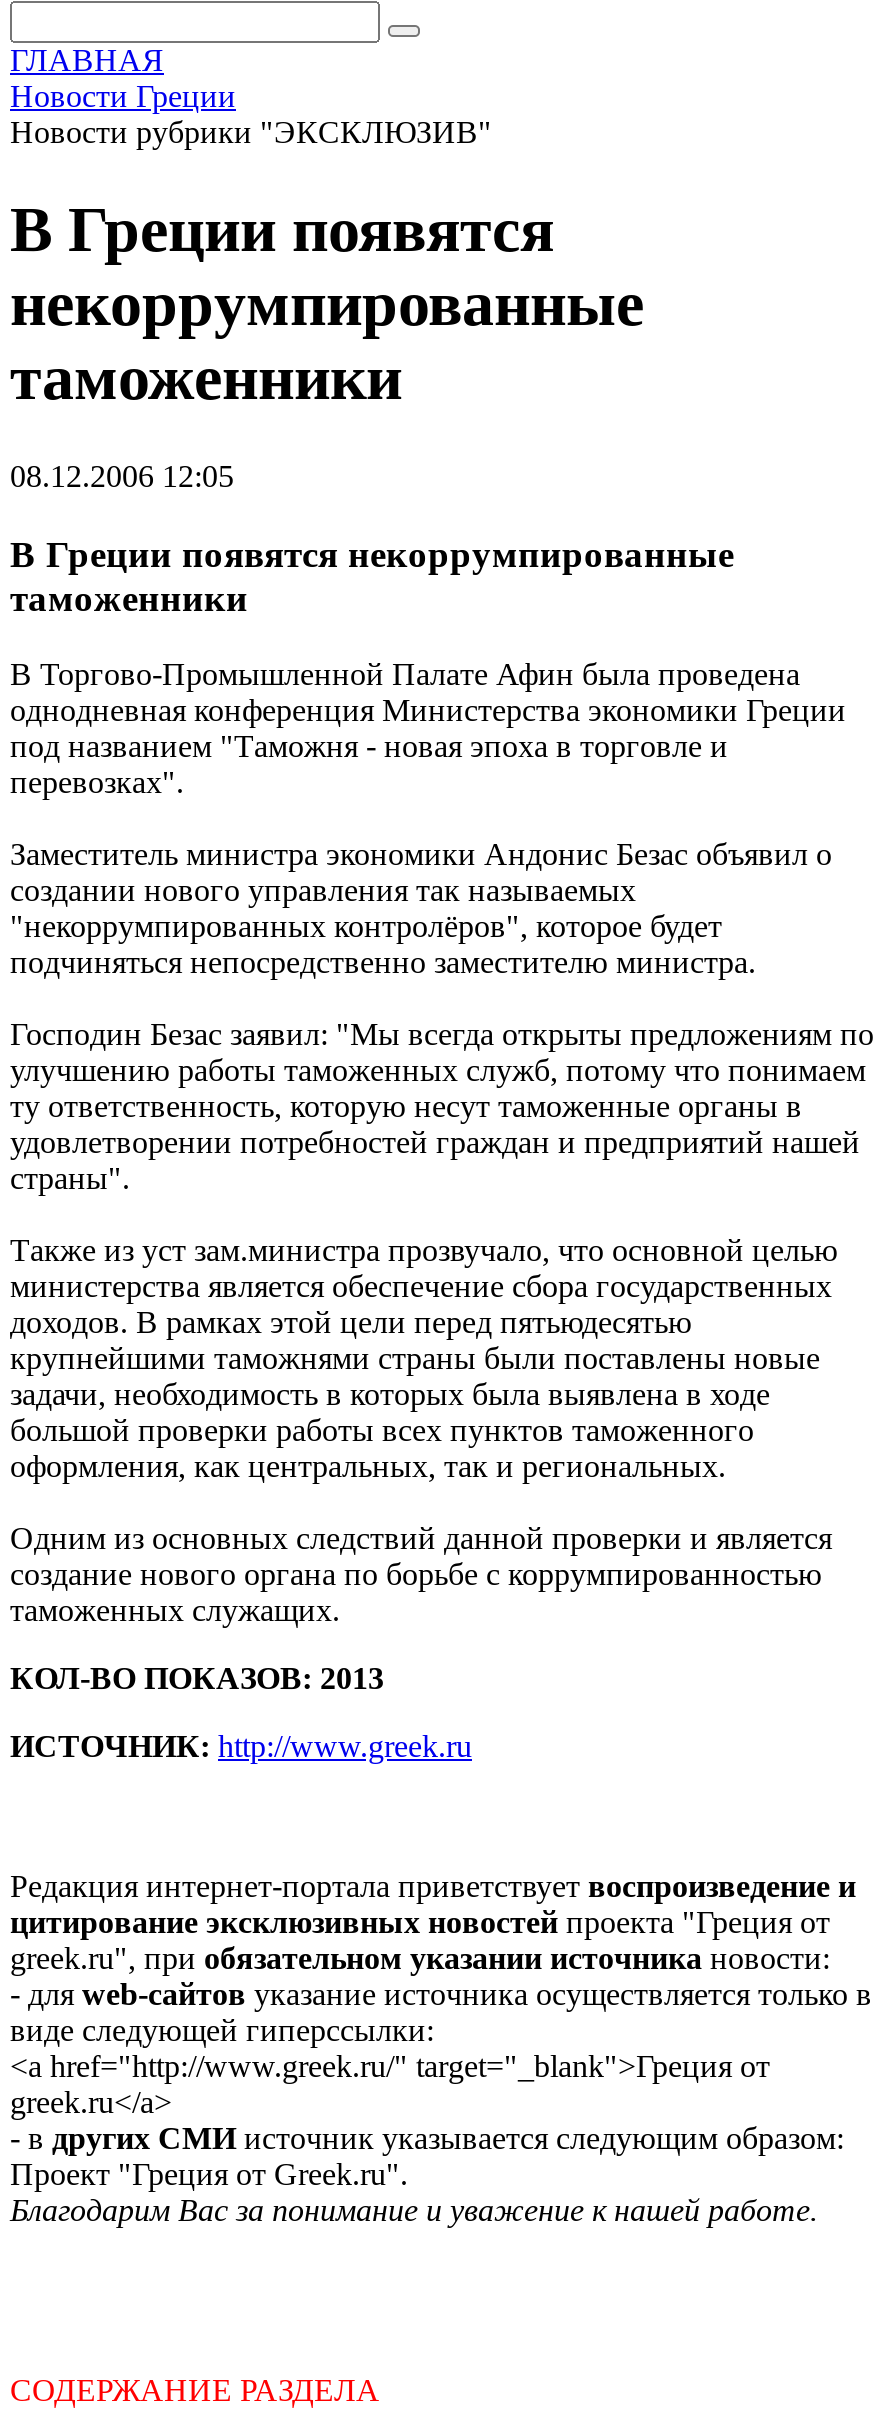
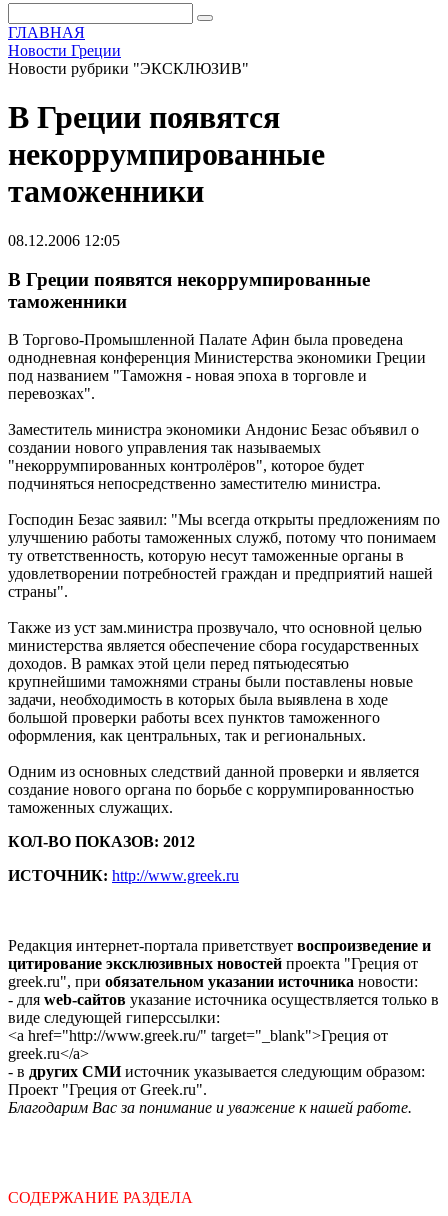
[10,1662,384,1696] КОЛ-ВО ПОКАЗОВ: 2013 -> [8,833,195,850] КОЛ-ВО ПОКАЗОВ: 2012

